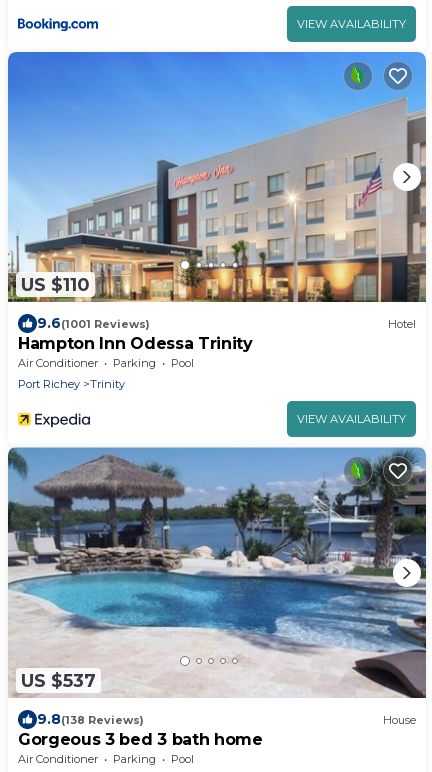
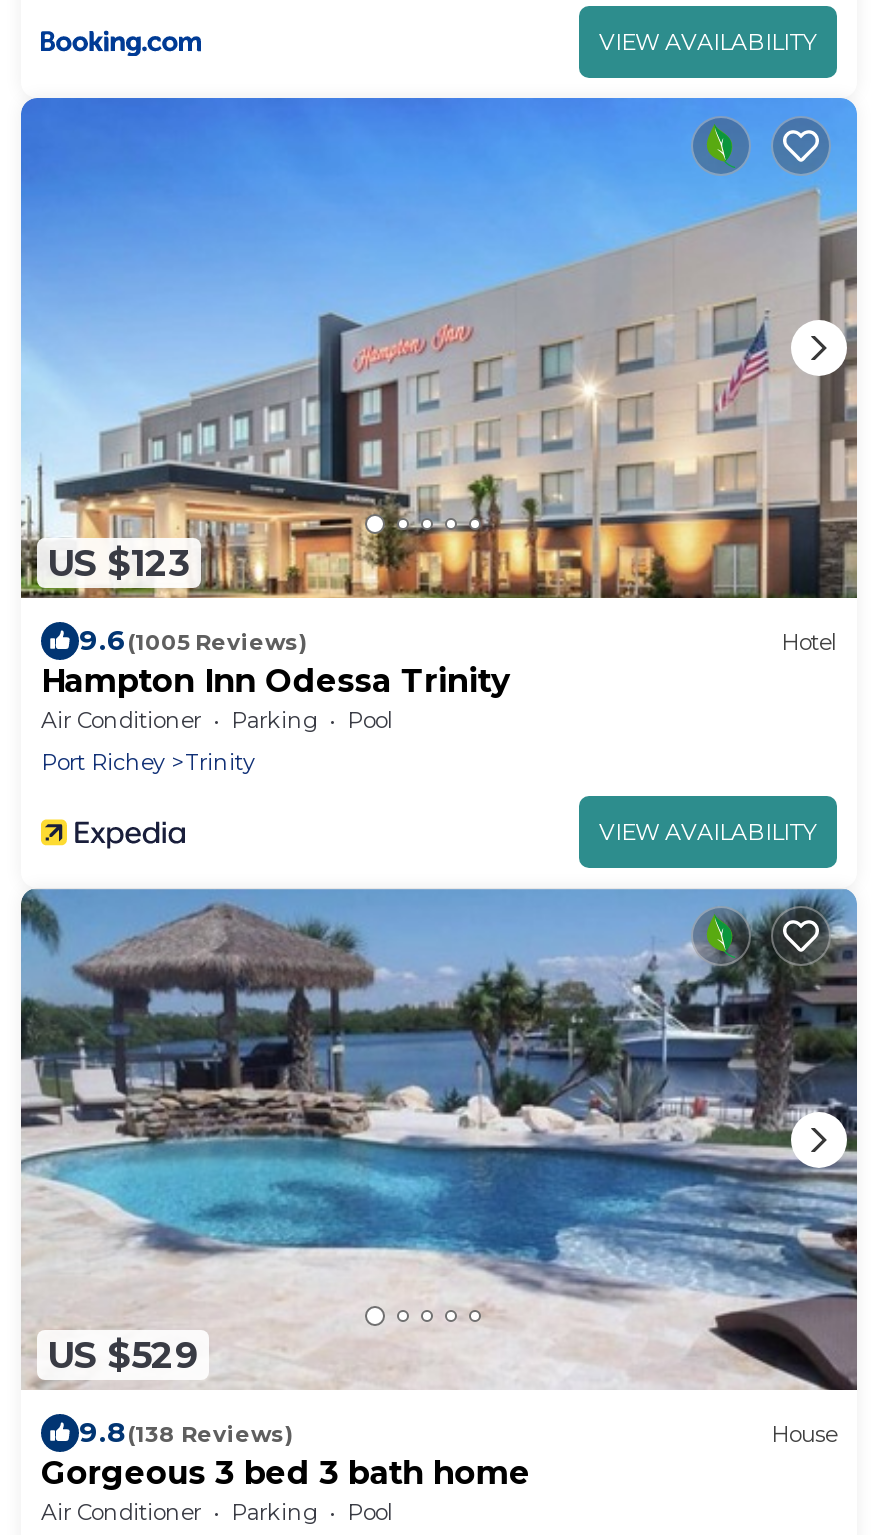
[21,274,90,296] US $110 -> [47,542,191,586] US $123
[37,314,150,332] 9.6(1001 Reviews) -> [79,623,307,659] 9.6(1005 Reviews)
[21,670,96,692] US $537 -> [47,1333,199,1377] US $529

